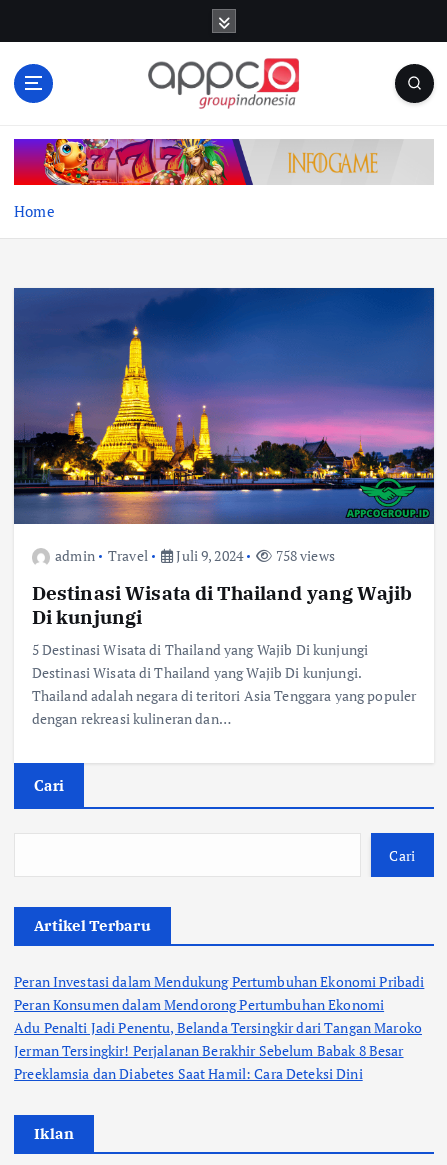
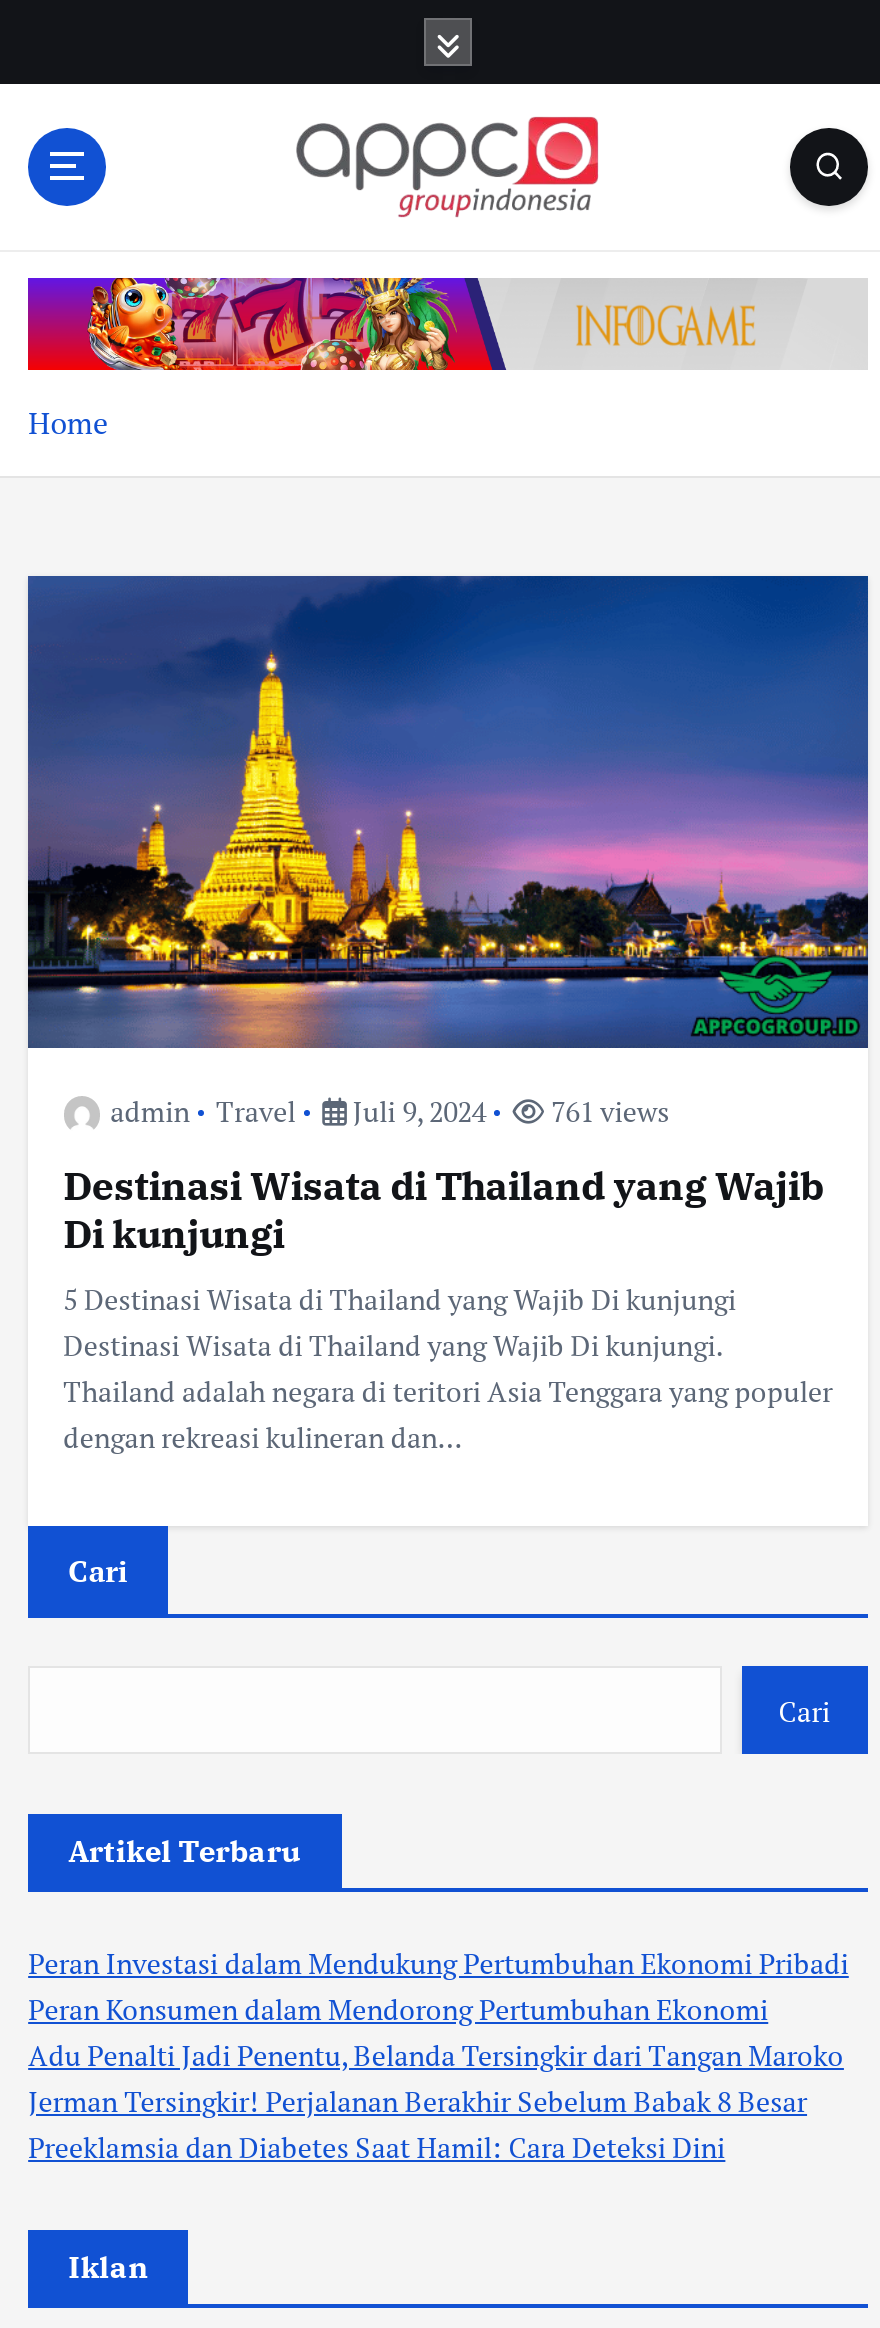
[55,546,335,565] admin Travel Juli 9, 2024 758 views -> [110,1092,670,1130] admin Travel Juli 9, 2024 761 views

